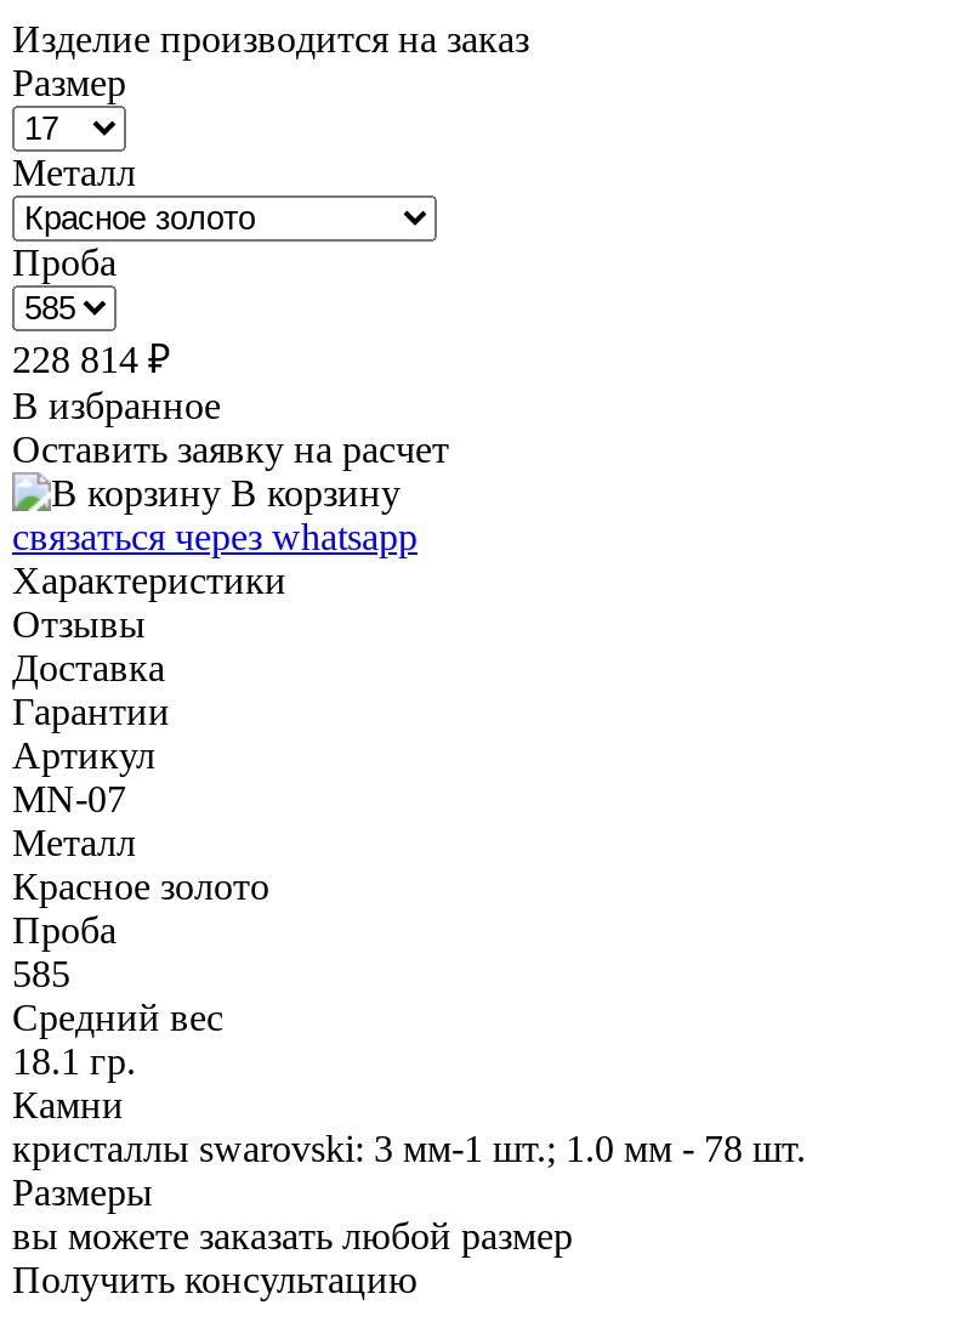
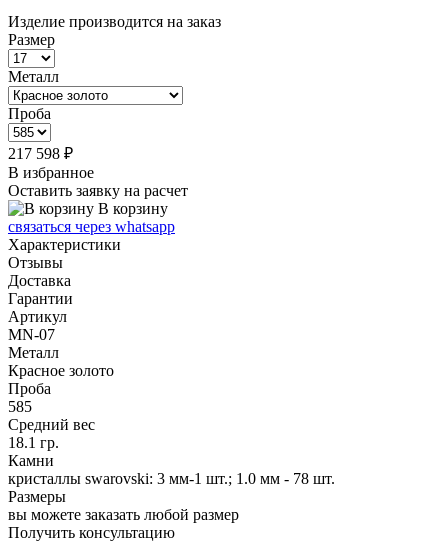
[12,338,170,379] 228 814 ₽ -> [8,145,73,162] 217 598 ₽

